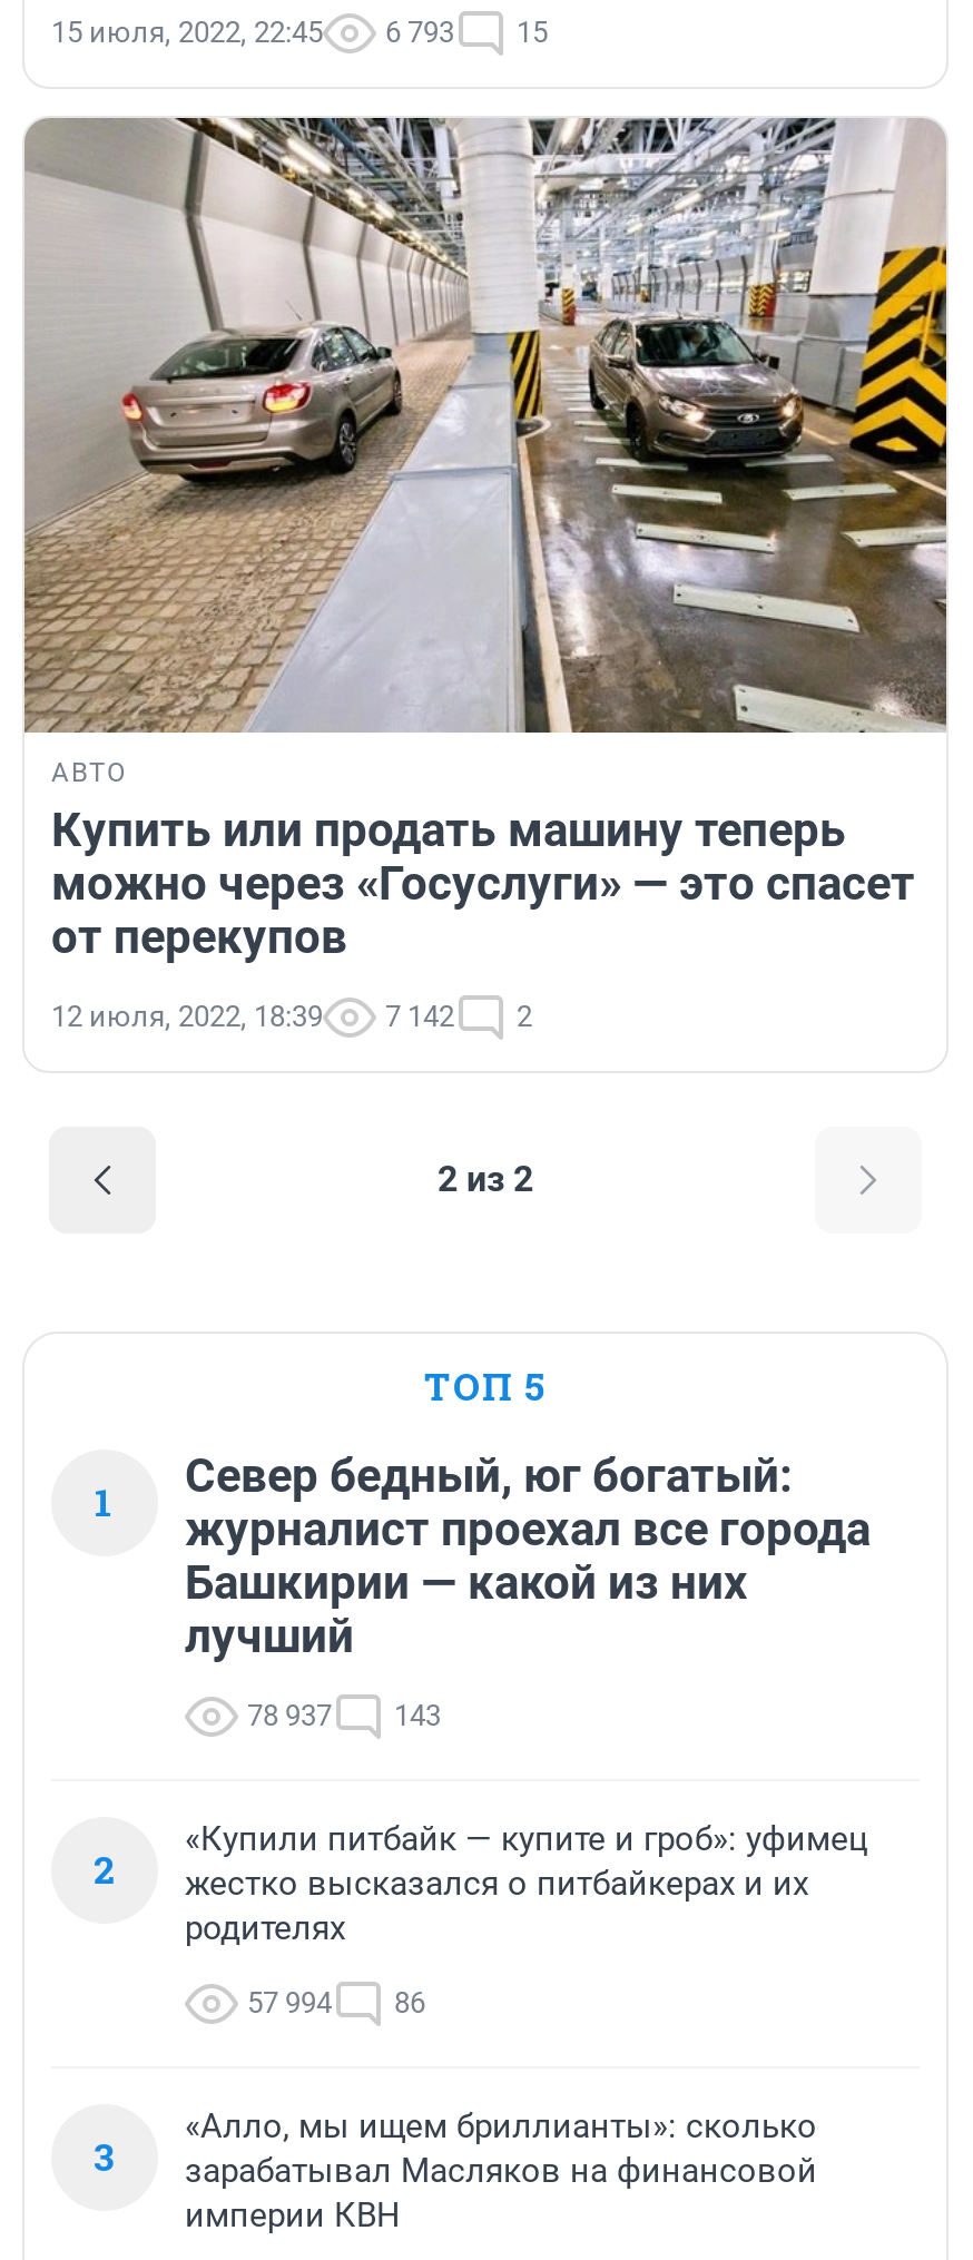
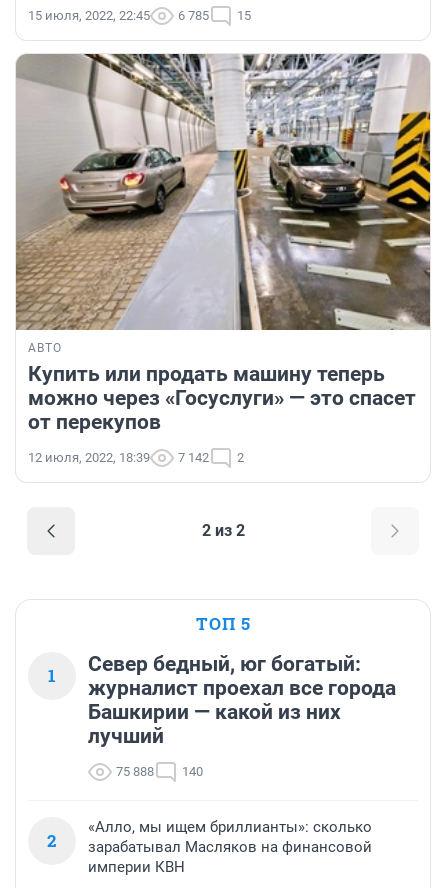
[51,16,548,49] 15 июля, 2022, 22:45 6 793 15 -> [28,8,251,23] 15 июля, 2022, 22:45 6 785 15
[247,1699,332,1733] 78 937 -> [116,764,154,779] 75 888
[394,1699,441,1733] 143 -> [182,764,203,779] 140
[94,1819,868,2182] «Купили питбайк — купите и гроб»: уфимец | жестко высказался о питбайкерах и их | родителях | 57 994 | 86 | 3 -> none

